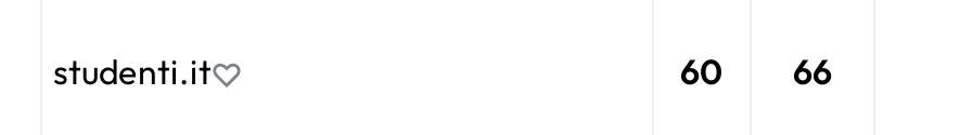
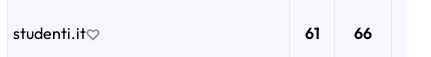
[680,50,832,93] 60 66 -> [304,23,372,43] 61 66

